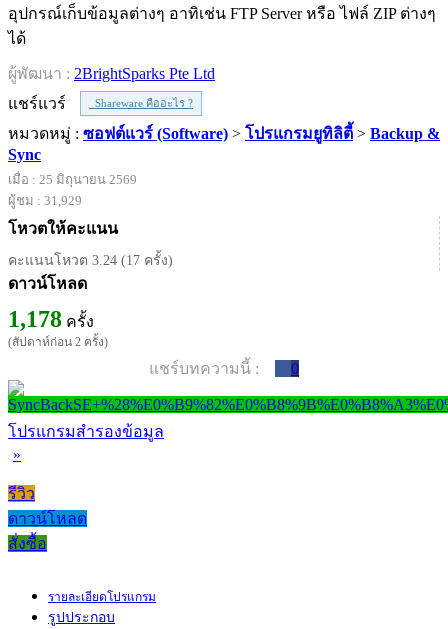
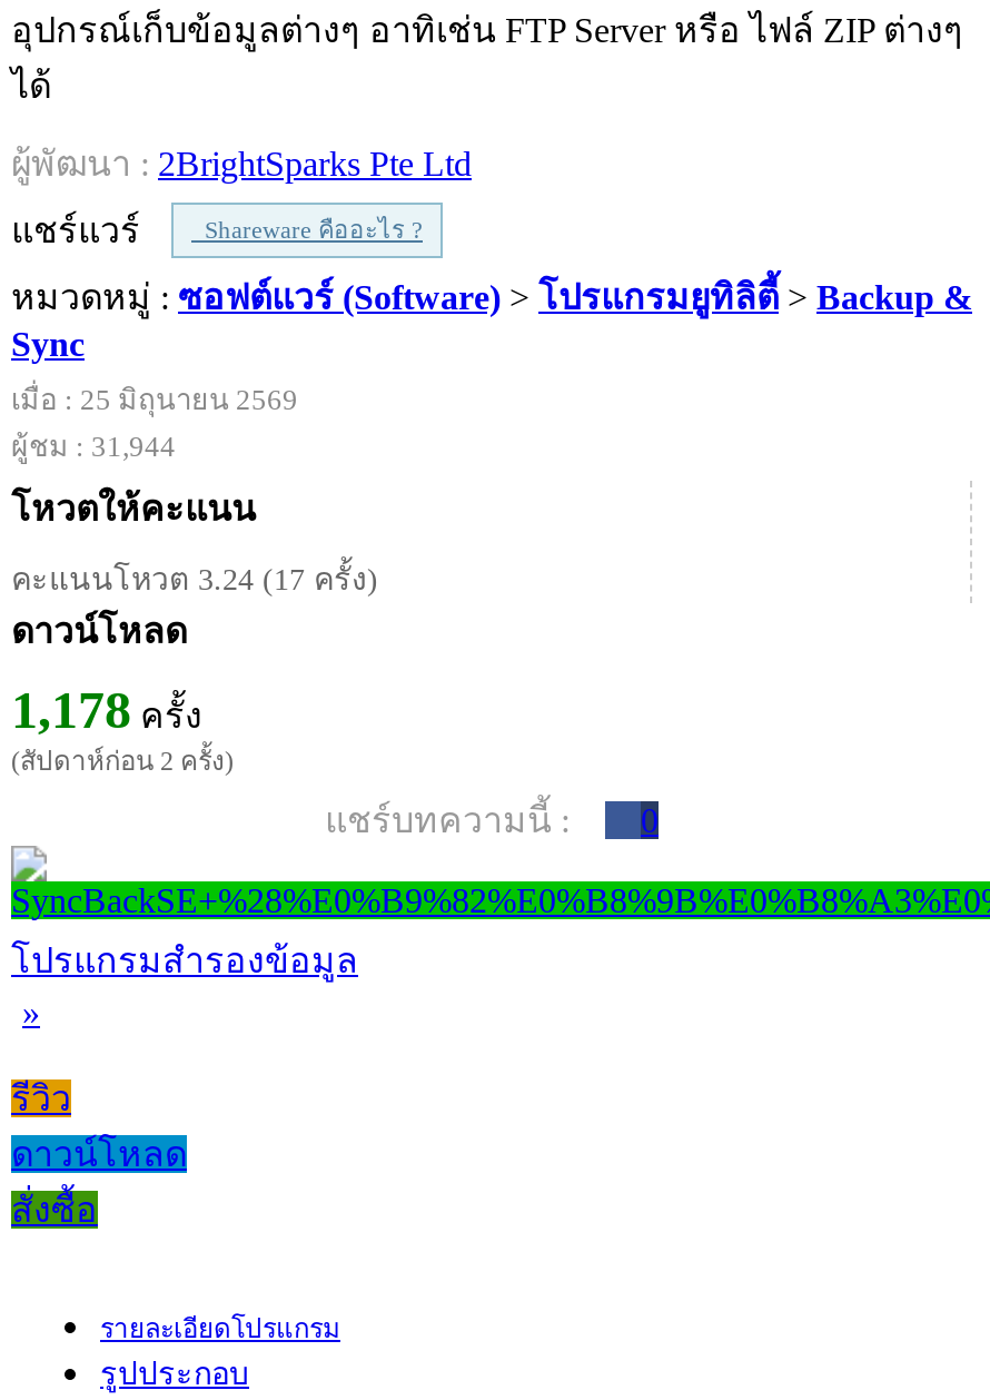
[8,193,82,208] ผู้ชม : 31,929 -> [11,431,176,464] ผู้ชม : 31,944

